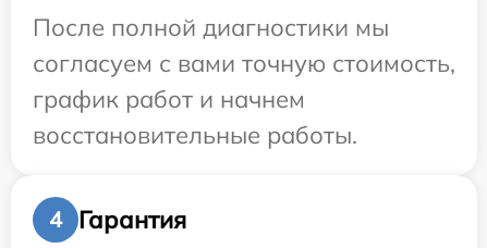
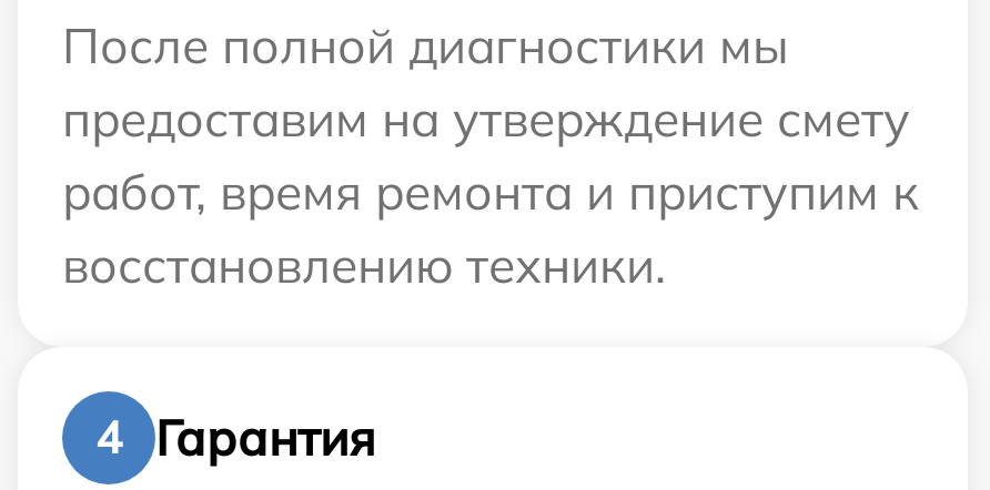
[33,48,455,150] согласуем с вами точную стоимость, | график работ и начнем | восстановительные работы. -> [62,88,919,296] предоставим на утверждение смету | работ, время ремонта и приступим к | восстановлению техники.

